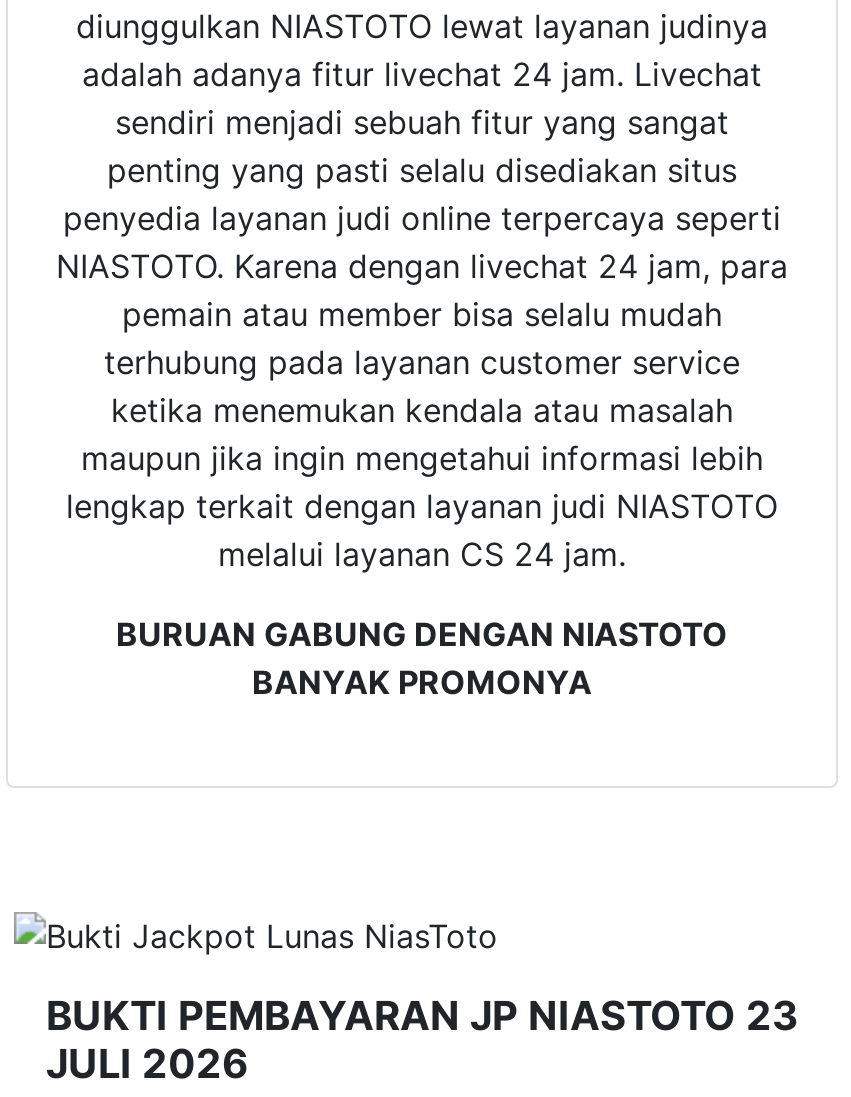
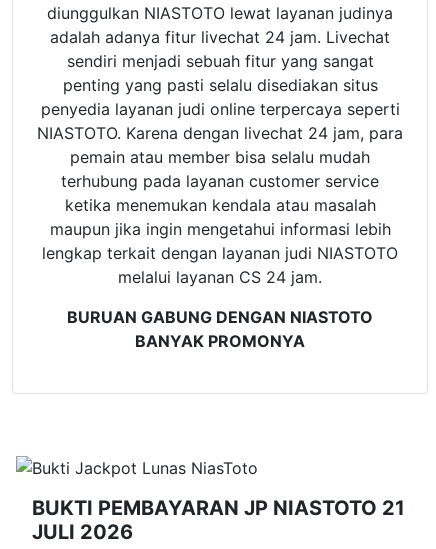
[46,992,798,1040] BUKTI PEMBAYARAN JP NIASTOTO 23 -> [32,496,405,520] BUKTI PEMBAYARAN JP NIASTOTO 21

